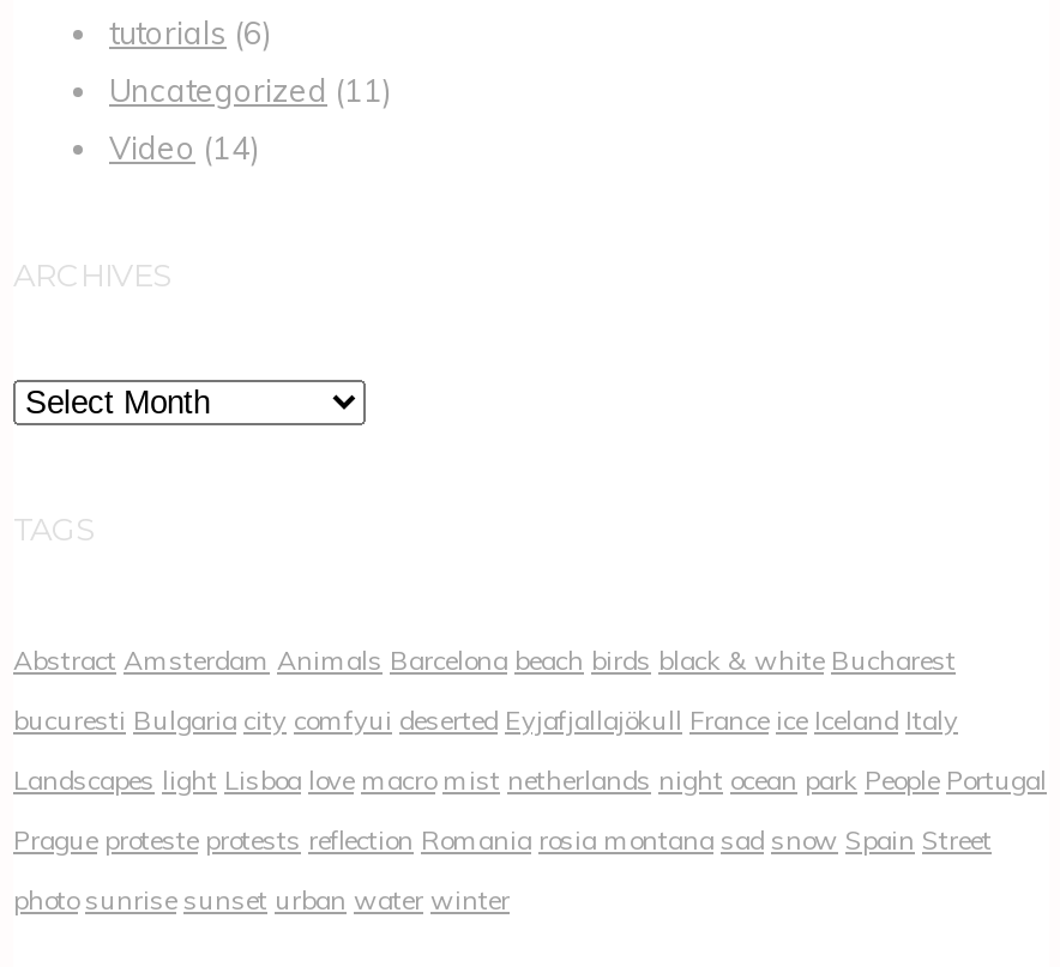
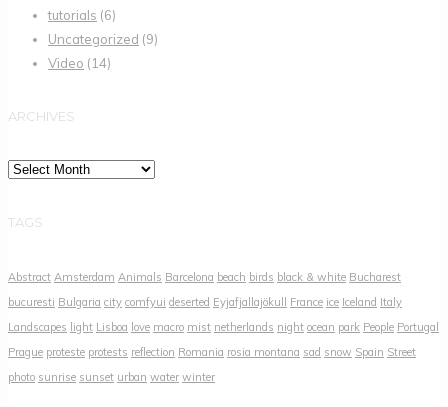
[109,70,392,108] Uncategorized (11) -> [48,31,158,47] Uncategorized (9)

